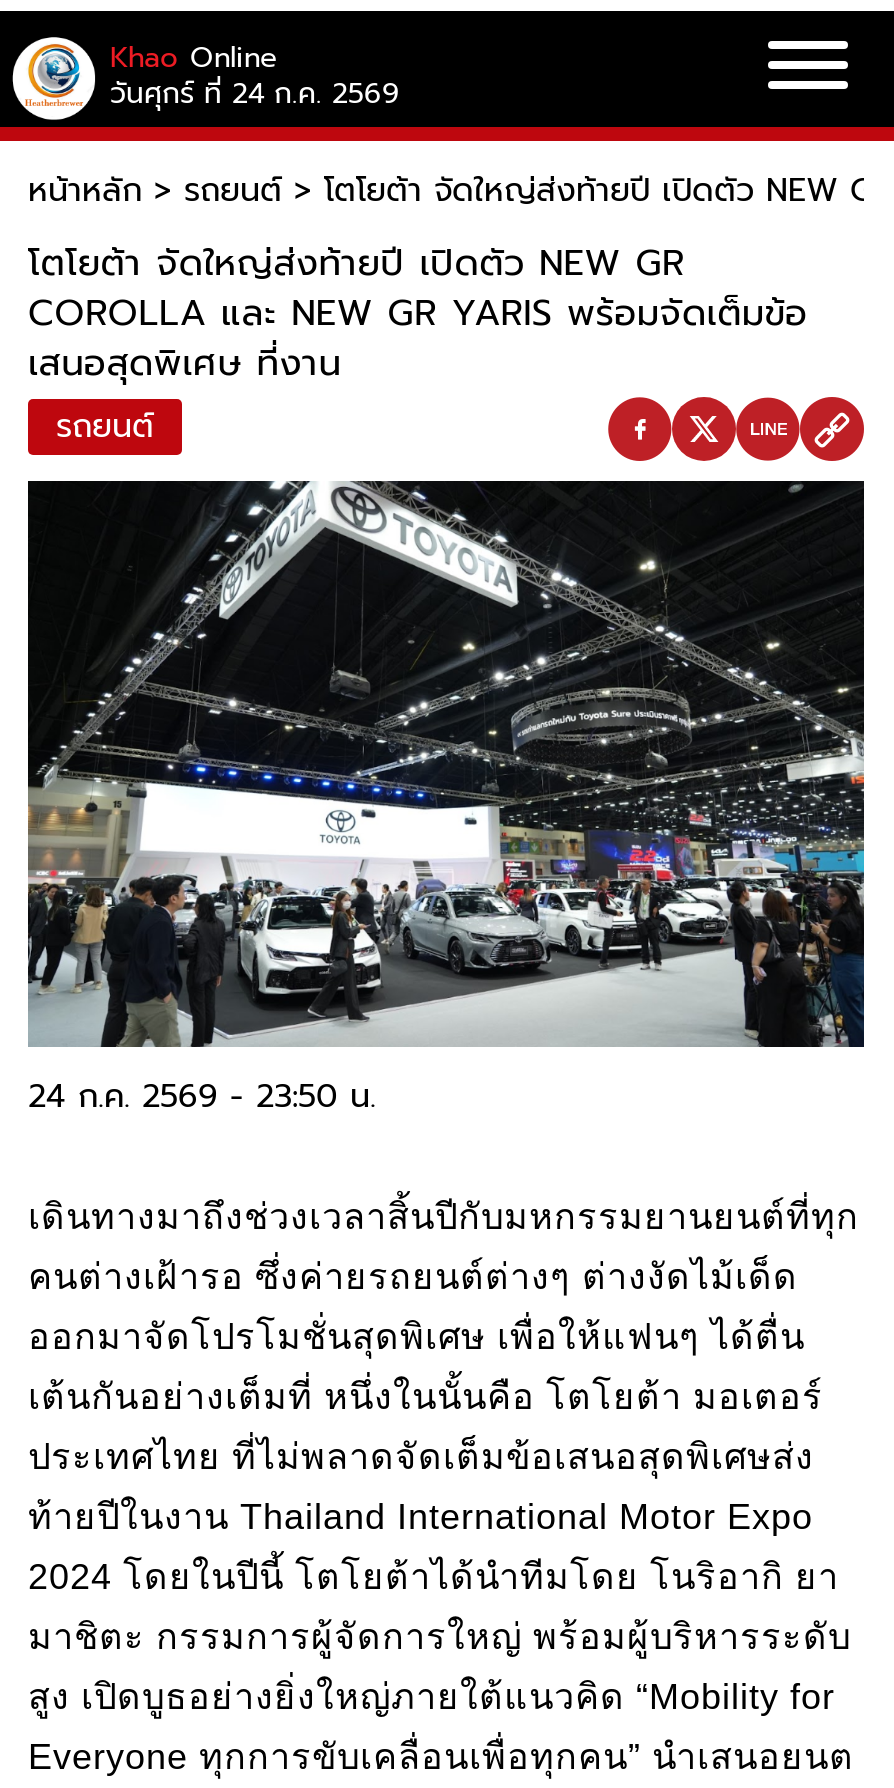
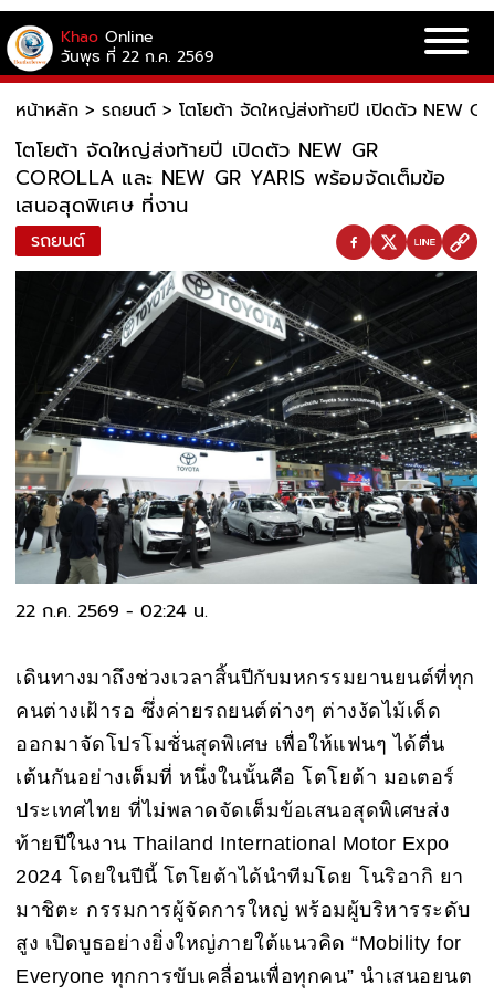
[110,73,400,115] วันศุกร์ ที่ 24 ก.ค. 2569 -> [61,45,214,69] วันพุธ ที่ 22 ก.ค. 2569
[28,1073,376,1121] 24 ก.ค. 2569 - 23:50 น. -> [15,598,208,625] 22 ก.ค. 2569 - 02:24 น.

